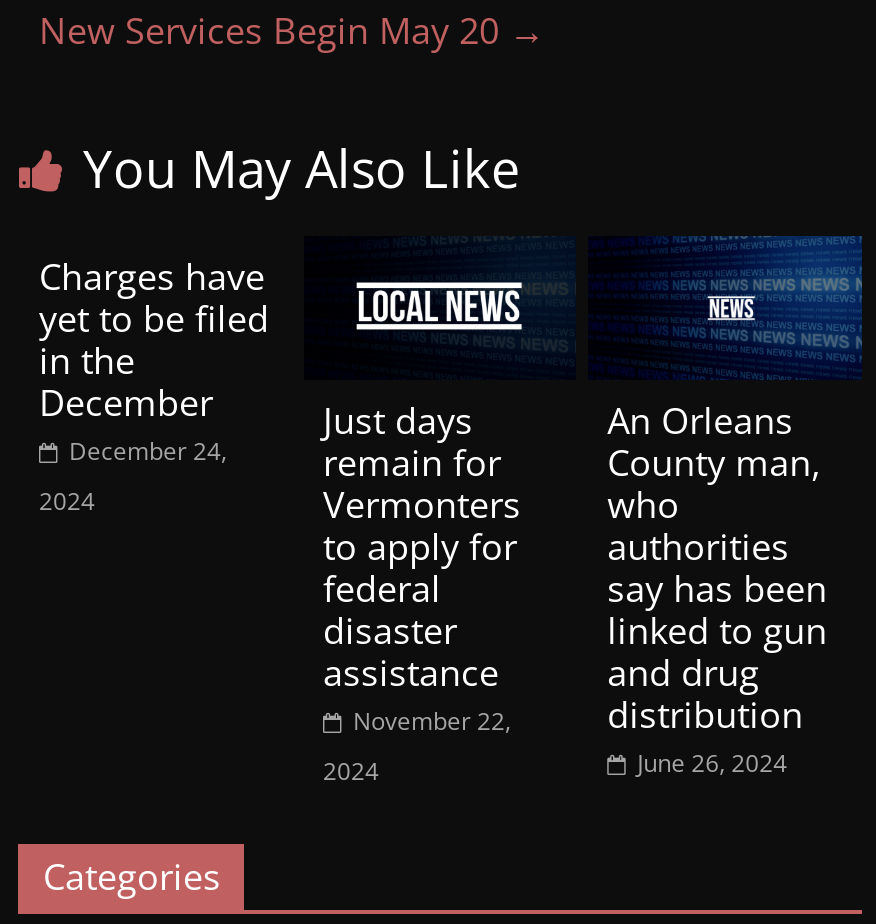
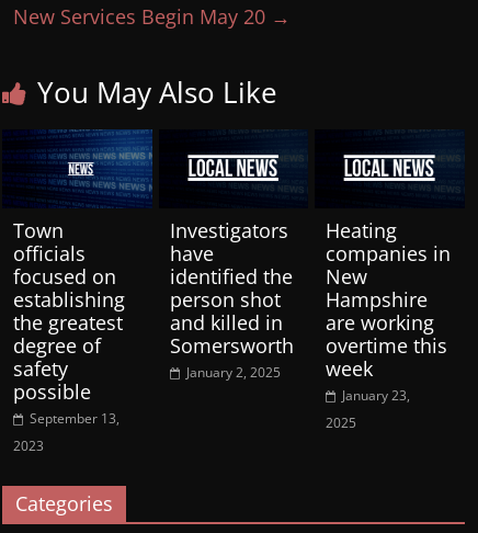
[610,236,862,380] [image] -> [342,131,464,207] [image]
[39,252,269,468] Charges have | yet to be filed | in the | December | December 24, -> [14,217,125,428] Town | officials | focused on | establishing | the greatest | degree of | safety | possible | September 13,
[323,396,521,738] Just days | remain for | Vermonters | to apply for | federal | disaster | assistance | November 22, -> [169,217,293,382] Investigators | have | identified the | person shot | and killed in | Somersworth | January 2, 2025
[607,396,827,780] An Orleans | County man, | who | authorities | say has been | linked to gun | and drug | distribution | June 26, 2024 -> [325,414,356,432] 2025
[39,484,95,518] 2024 -> [14,437,44,455] 2023
[323,754,379,788] 2024 -> [325,217,450,405] Heating | companies in | New | Hampshire | are working | overtime this | week | January 23,

